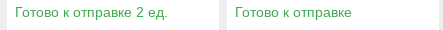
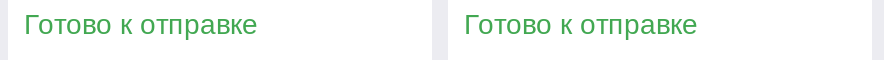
[15,4,168,20] Готово к отправке 2 ед. -> [24,8,258,40] Готово к отправке

